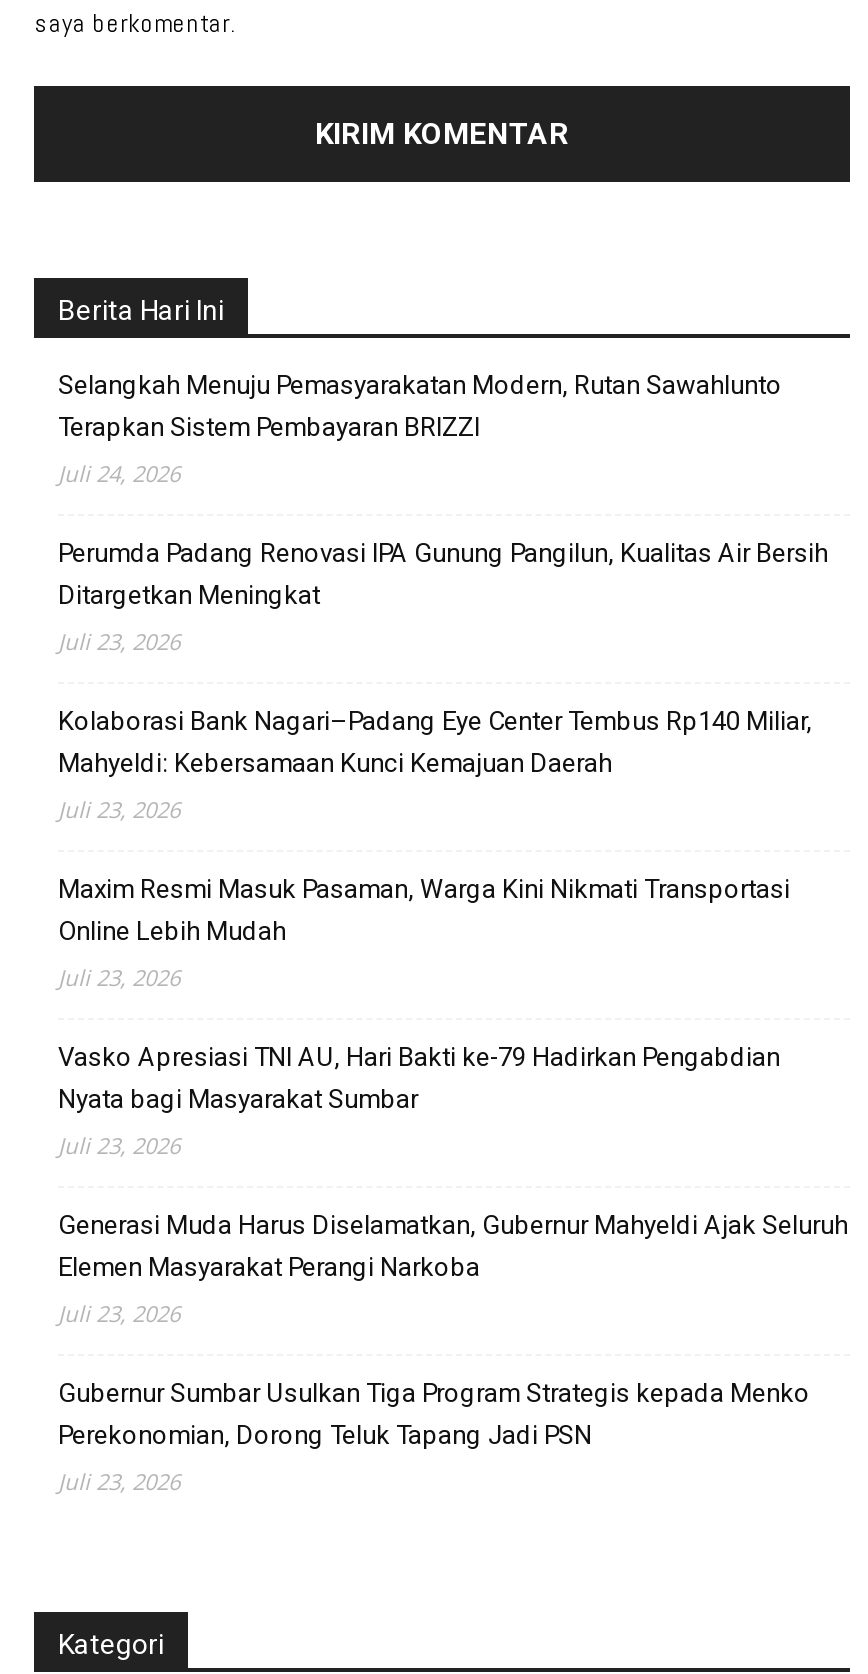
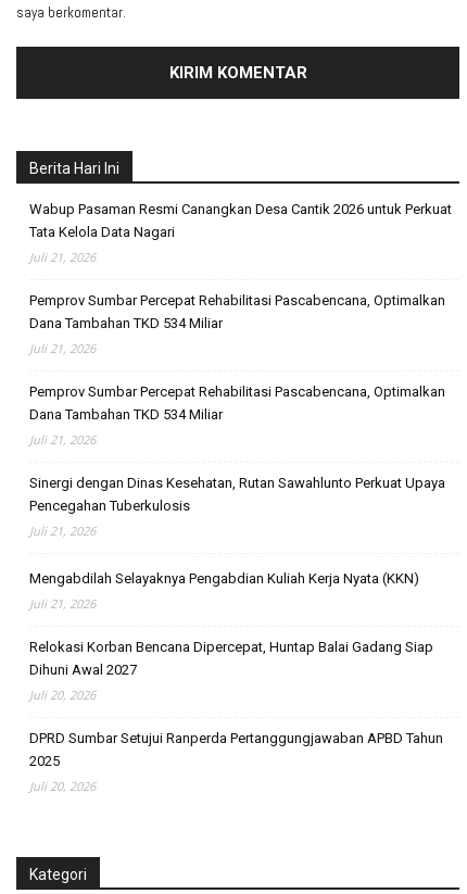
[58,370,782,442] Selangkah Menuju Pemasyarakatan Modern, Rutan Sawahlunto | Terapkan Sistem Pembayaran BRIZZI -> [29,201,452,240] Wabup Pasaman Resmi Canangkan Desa Cantik 2026 untuk Perkuat | Tata Kelola Data Nagari
[58,458,180,488] Juli 24, 2026 -> [29,249,96,265] Juli 21, 2026
[58,538,828,610] Perumda Padang Renovasi IPA Gunung Pangilun, Kualitas Air Bersih | Ditargetkan Meningkat -> [29,292,445,331] Pemprov Sumbar Percepat Rehabilitasi Pascabencana, Optimalkan | Dana Tambahan TKD 534 Miliar
[58,626,180,656] Juli 23, 2026 -> [29,340,96,356] Juli 21, 2026
[58,706,812,778] Kolaborasi Bank Nagari–Padang Eye Center Tembus Rp140 Miliar, | Mahyeldi: Kebersamaan Kunci Kemajuan Daerah -> [29,383,445,423] Pemprov Sumbar Percepat Rehabilitasi Pascabencana, Optimalkan | Dana Tambahan TKD 534 Miliar
[58,794,180,824] Juli 23, 2026 -> [29,431,96,448] Juli 21, 2026
[58,874,790,946] Maxim Resmi Masuk Pasaman, Warga Kini Nikmati Transportasi | Online Lebih Mudah -> [29,475,445,514] Sinergi dengan Dinas Kesehatan, Rutan Sawahlunto Perkuat Upaya | Pencegahan Tuberkulosis
[58,962,180,992] Juli 23, 2026 -> [29,522,96,539] Juli 21, 2026
[58,1042,780,1114] Vasko Apresiasi TNI AU, Hari Bakti ke-79 Hadirkan Pengabdian | Nyata bagi Masyarakat Sumbar -> [29,570,419,587] Mengabdilah Selayaknya Pengabdian Kuliah Kerja Nyata (KKN)
[58,1130,180,1160] Juli 23, 2026 -> [29,595,96,612] Juli 21, 2026
[58,1210,848,1282] Generasi Muda Harus Diselamatkan, Gubernur Mahyeldi Ajak Seluruh | Elemen Masyarakat Perangi Narkoba -> [29,639,433,678] Relokasi Korban Bencana Dipercepat, Huntap Balai Gadang Siap | Dihuni Awal 2027
[58,1298,180,1328] Juli 23, 2026 -> [29,687,96,703] Juli 20, 2026
[58,1378,810,1450] Gubernur Sumbar Usulkan Tiga Program Strategis kepada Menko | Perekonomian, Dorong Teluk Tapang Jadi PSN -> [29,730,443,769] DPRD Sumbar Setujui Ranperda Pertanggungjawaban APBD Tahun | 2025
[58,1466,180,1496] Juli 23, 2026 -> [29,778,96,794] Juli 20, 2026

